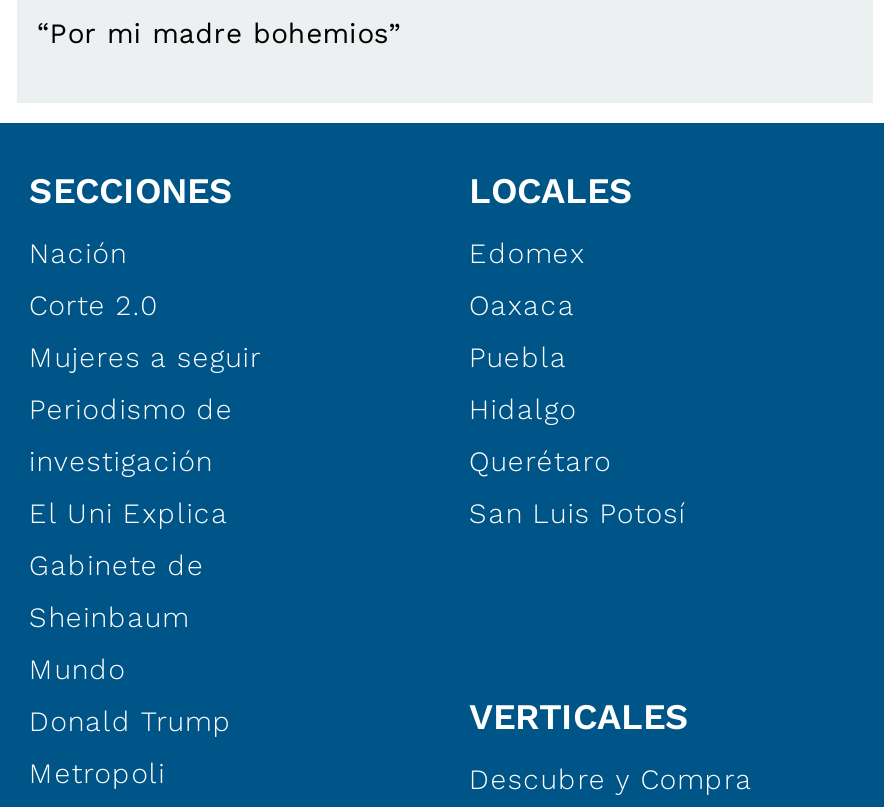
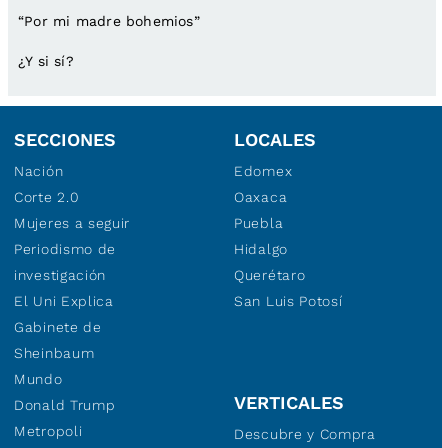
none -> [18,53,74,69] ¿Y si sí?

